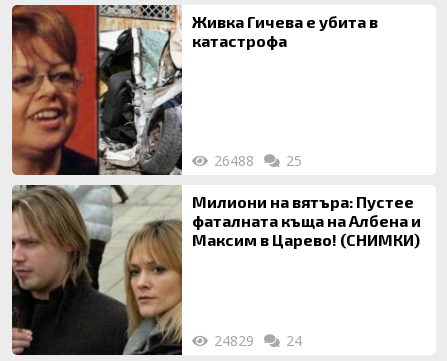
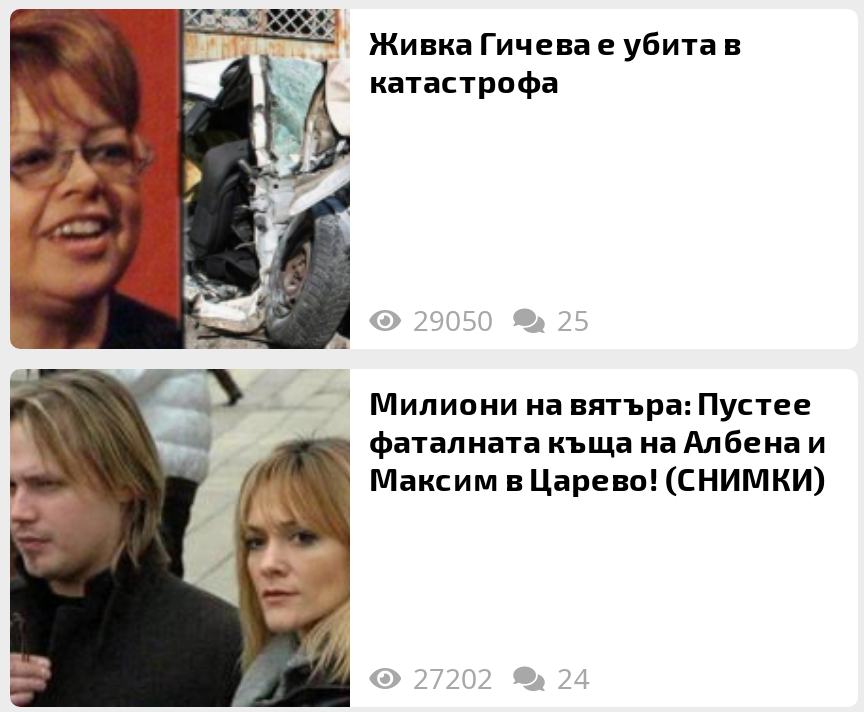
[210,151,302,170] 26488 25 -> [405,300,589,338] 29050 25
[210,331,302,350] 24829 24 -> [405,659,589,697] 27202 24

